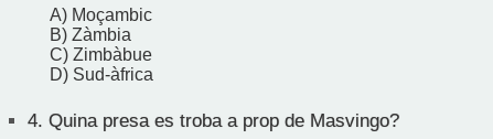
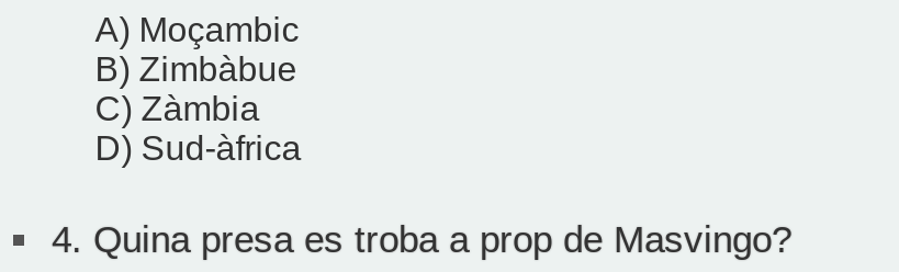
[50,26,132,45] B) Zàmbia -> [95,52,297,89] B) Zimbàbue
[50,46,153,65] C) Zimbàbue -> [95,91,260,128] C) Zàmbia

